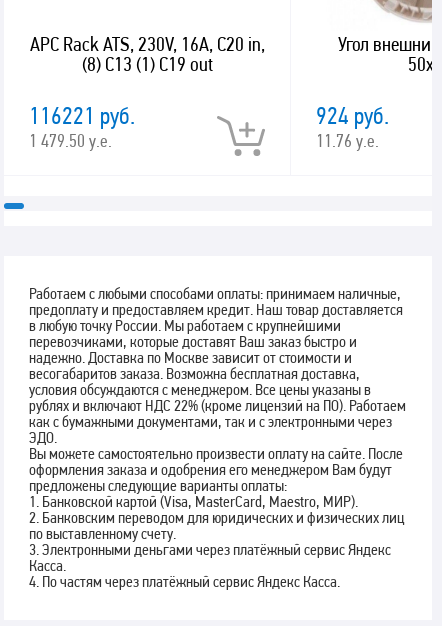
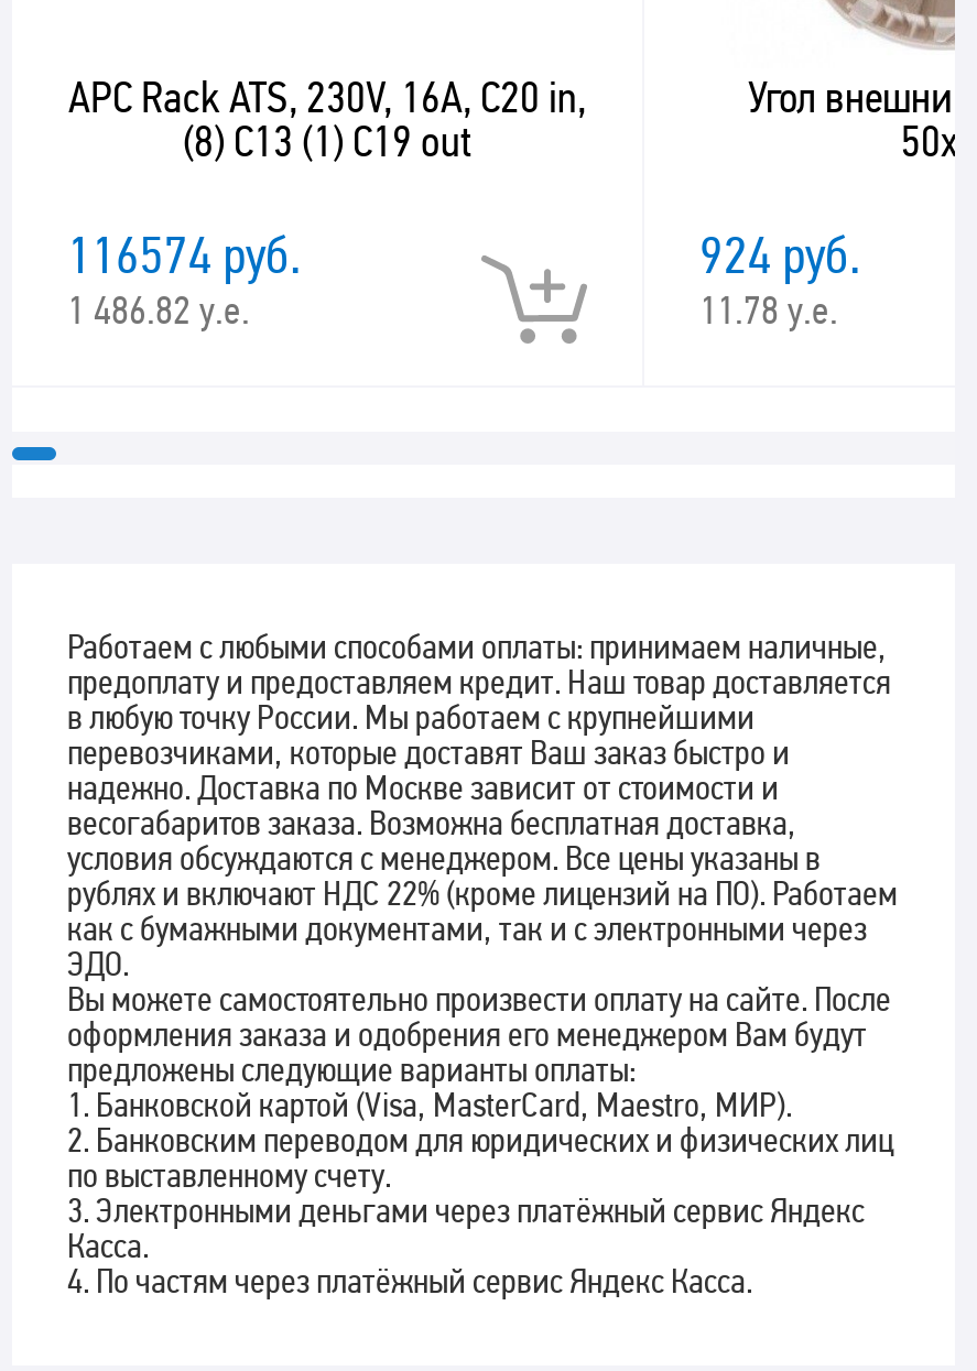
[29,102,135,130] 116221 руб. -> [67,226,301,287] 116574 руб.
[29,130,112,151] 1 479.50 у.е. -> [67,287,250,334] 1 486.82 у.е.
[316,130,379,151] 11.76 у.е. -> [699,287,838,334] 11.78 у.е.

